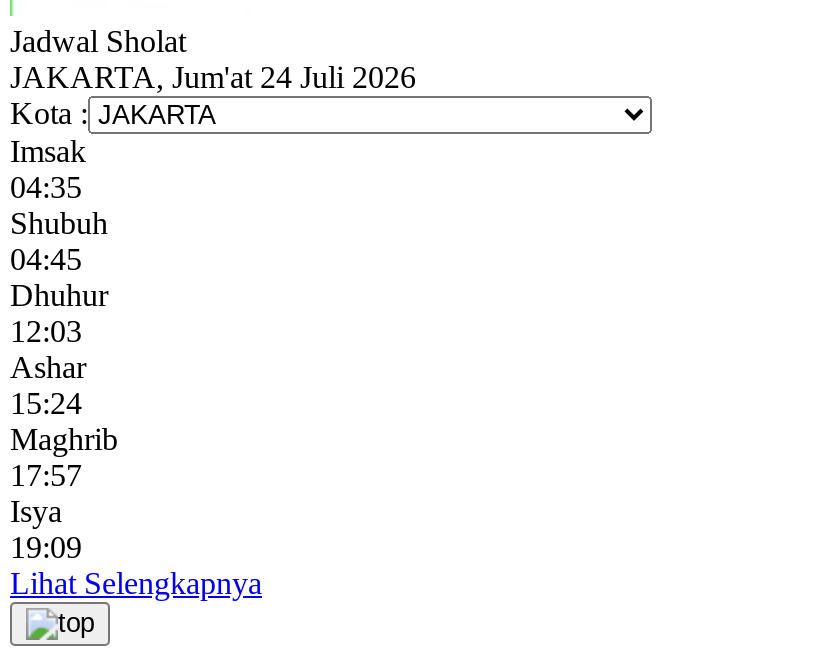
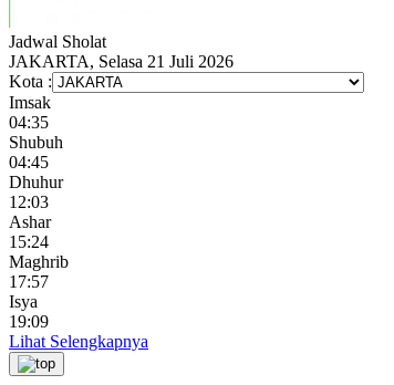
[10,60,416,94] JAKARTA, Jum'at 24 Juli 2026 -> [9,52,234,71] JAKARTA, Selasa 21 Juli 2026

